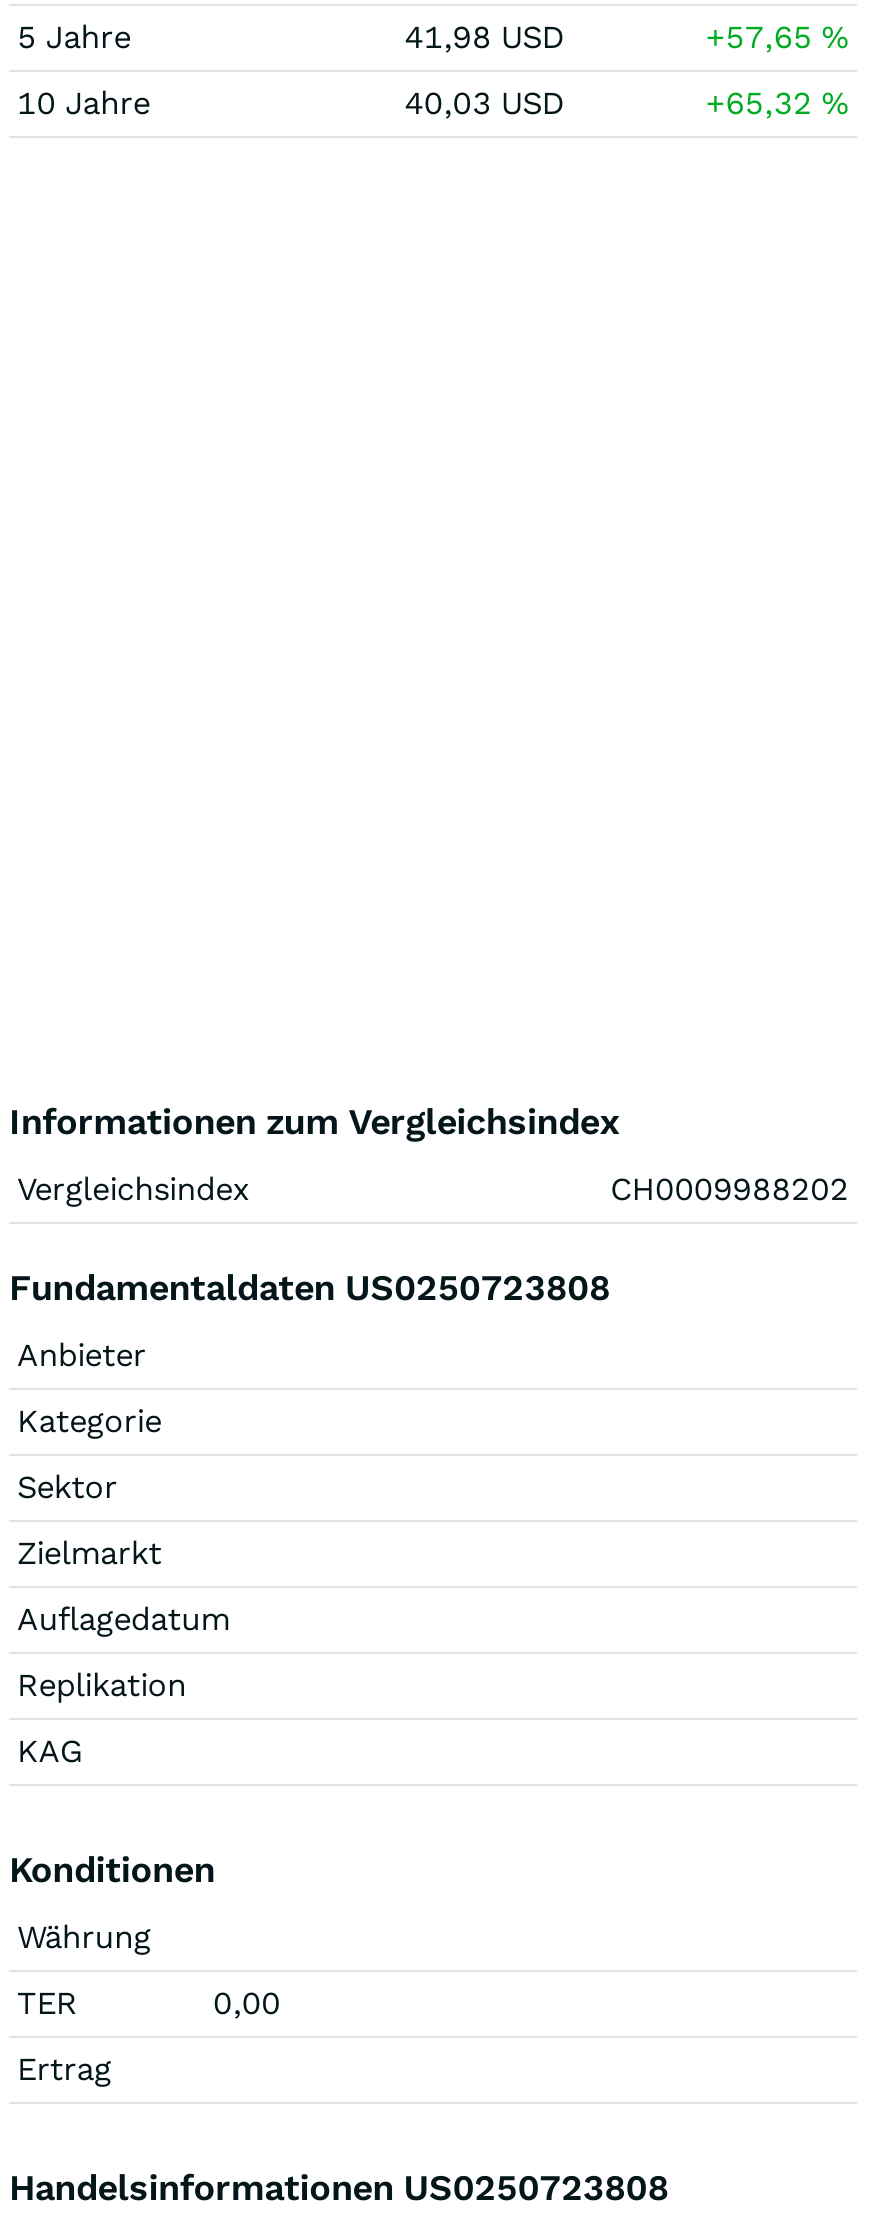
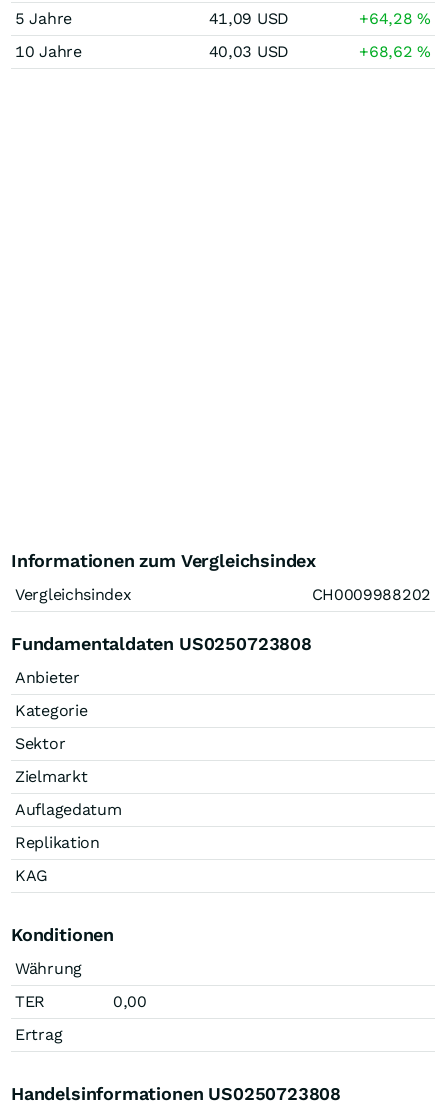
[404,18,565,56] 41,98 USD -> [209,9,289,28] 41,09 USD
[706,18,849,56] +57,65% -> [359,9,431,28] +64,28%
[706,84,849,122] +65,32% -> [359,42,431,61] +68,62%

